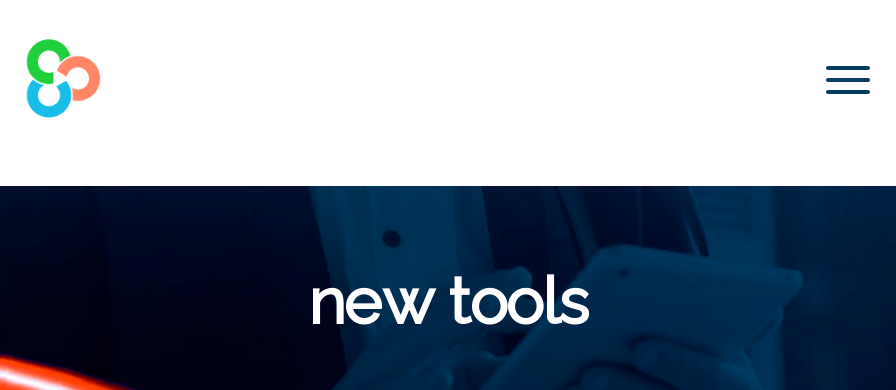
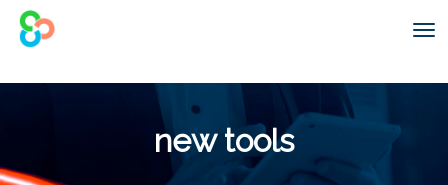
[24,38,108,120] [image] -> [13,10,55,49] [image]

